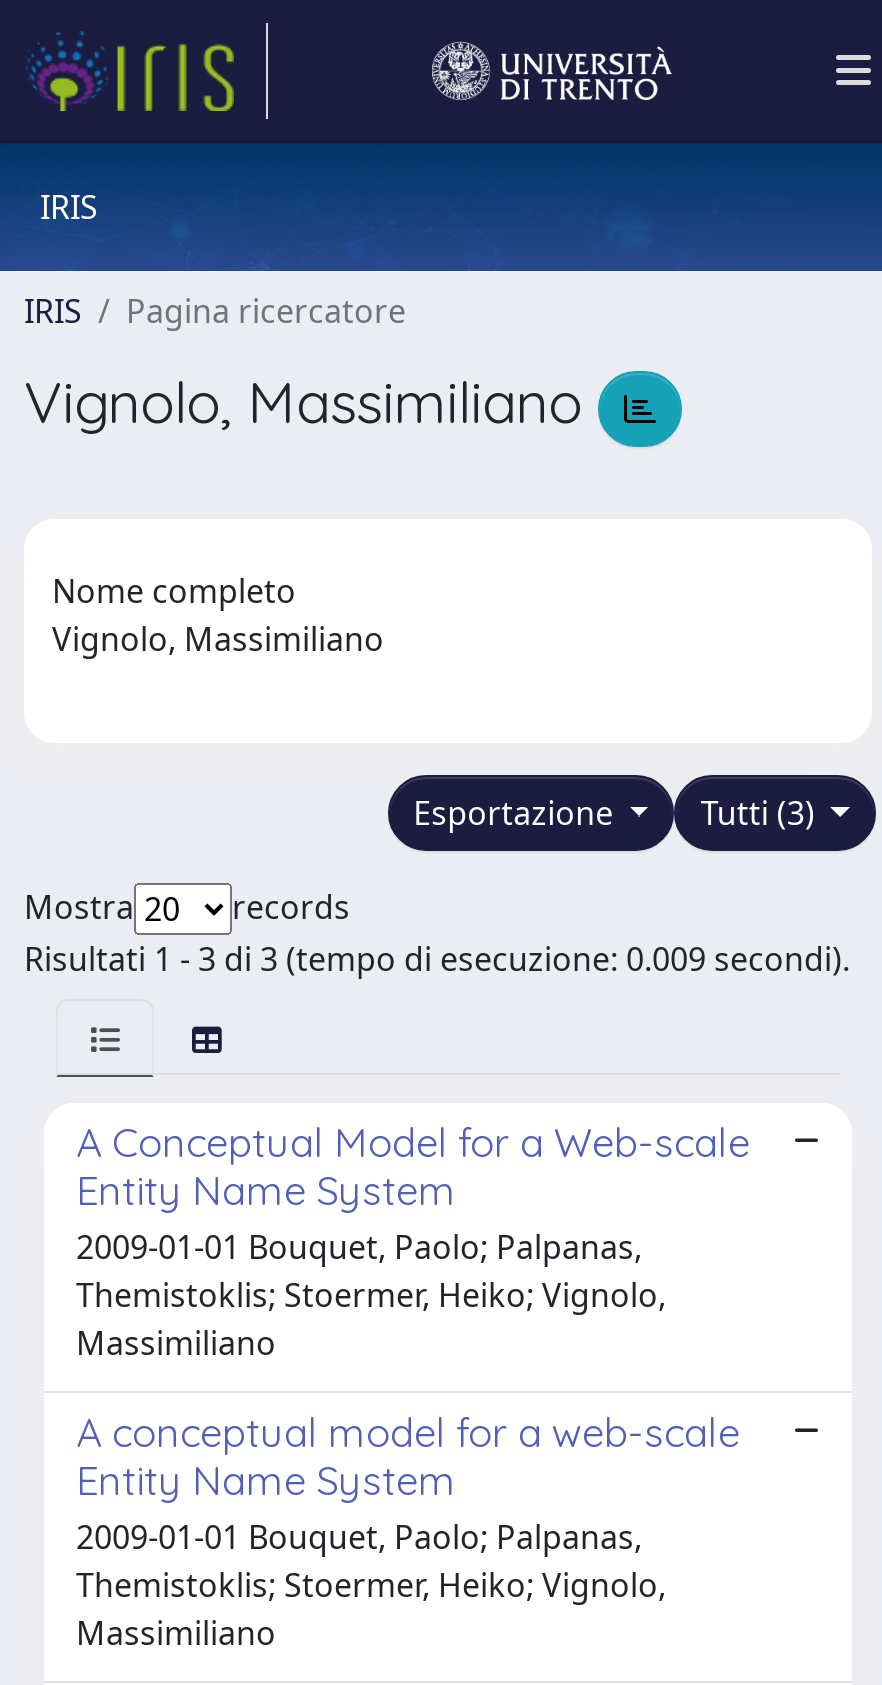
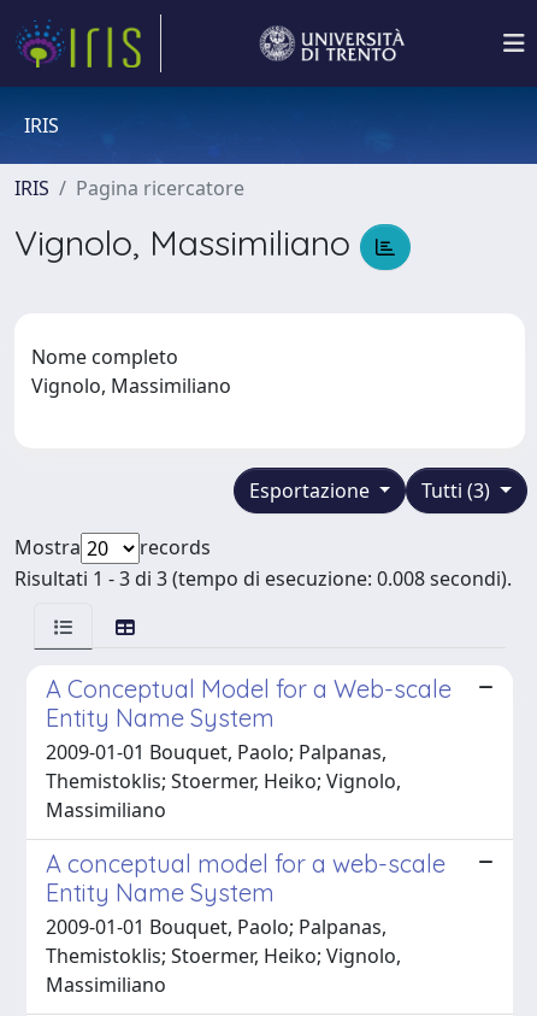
[24,937,850,981] Risultati 1 - 3 di 3 (tempo di esecuzione: 0.009 secondi). -> [14,565,512,592] Risultati 1 - 3 di 3 (tempo di esecuzione: 0.008 secondi).

